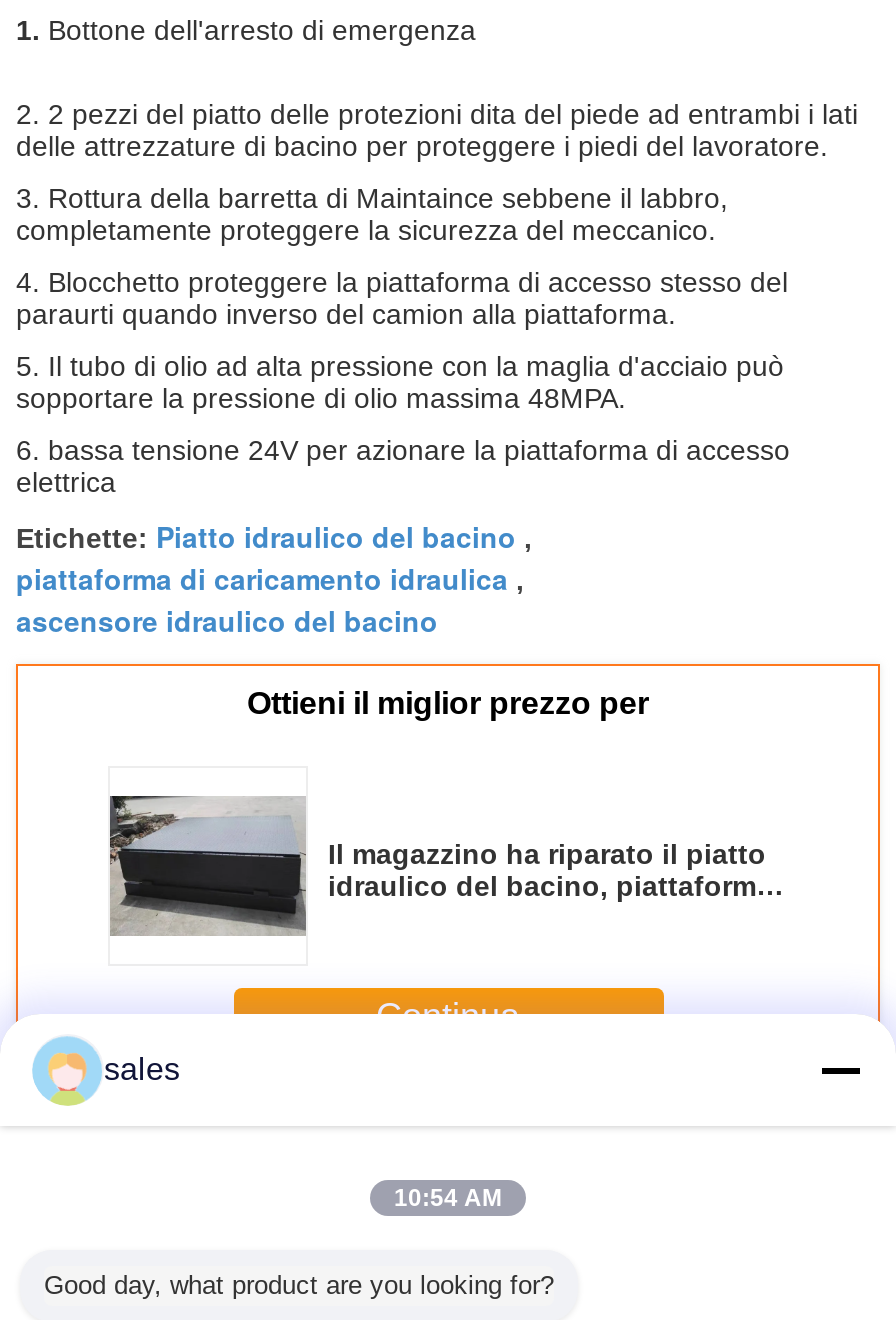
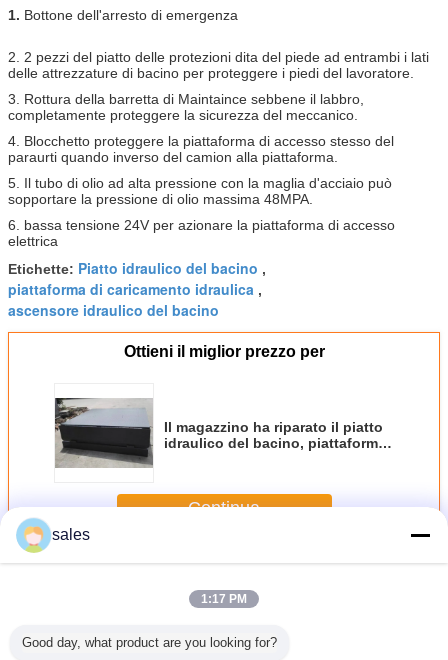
[394,1184,502,1212] 10:54 AM -> [201,592,247,606] 1:17 PM

